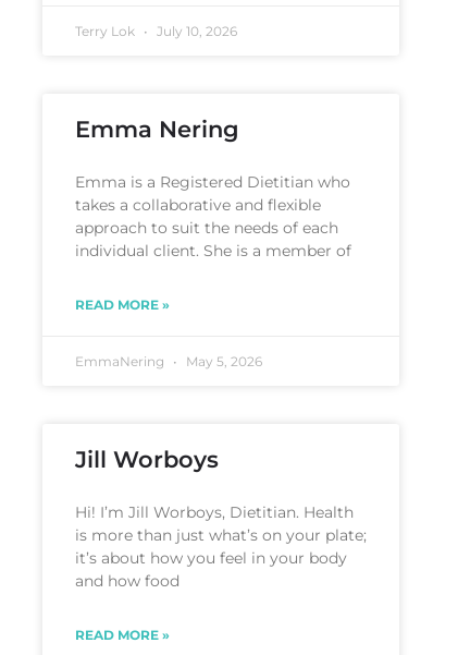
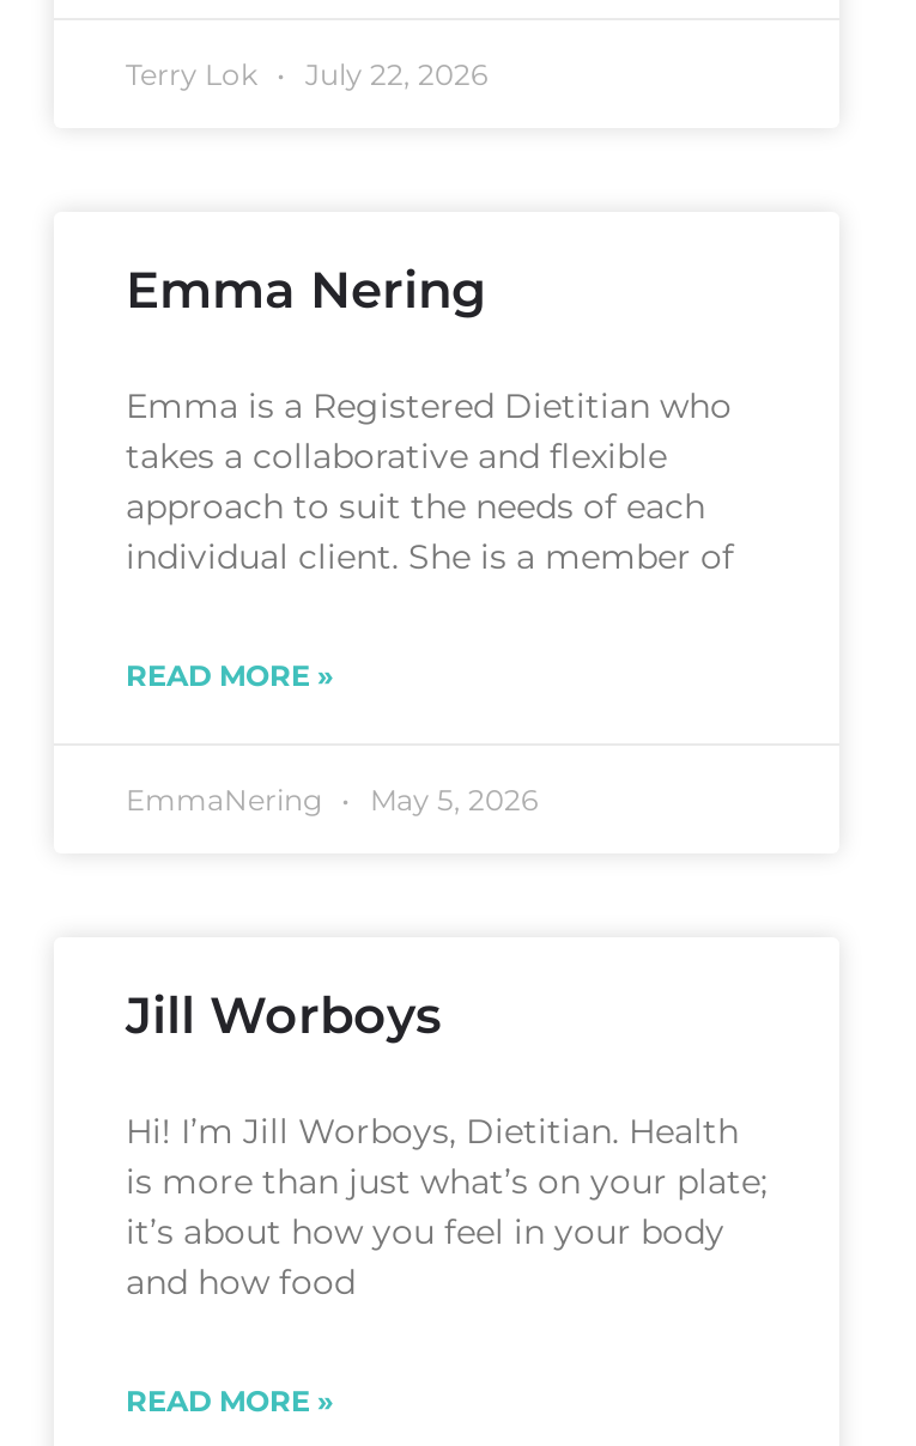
[75,23,237,39] Terry Lok July 10, 2026 -> [126,56,487,92] Terry Lok July 22, 2026

